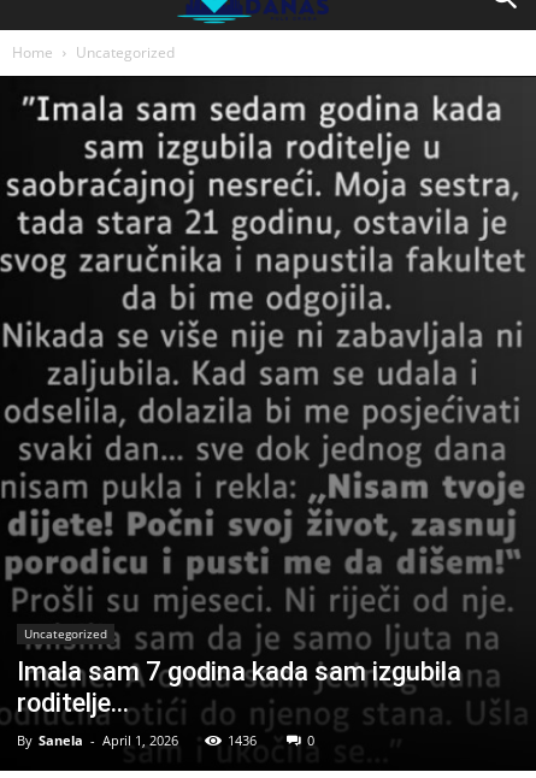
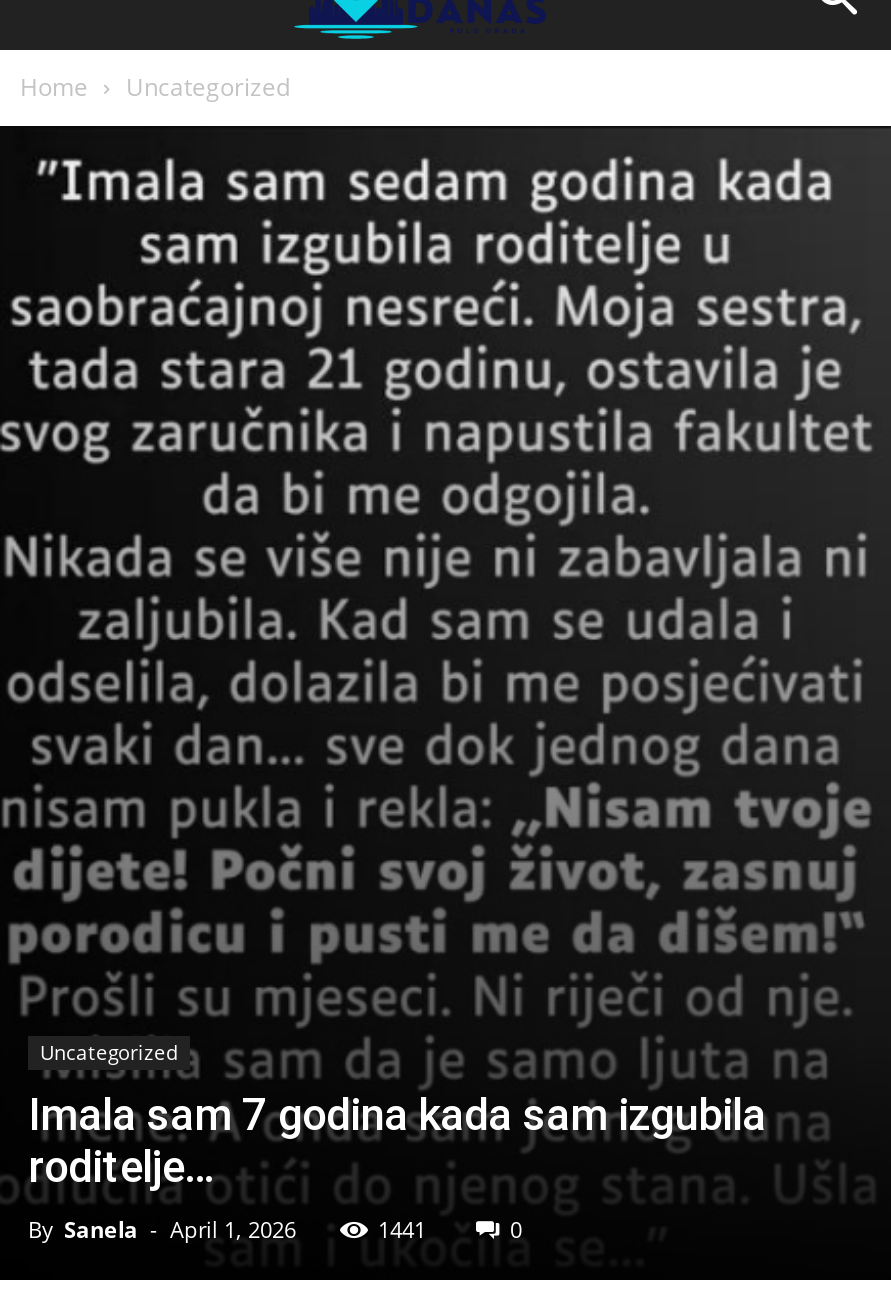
[228,731,257,749] 1436 -> [378,1214,426,1244] 1441

